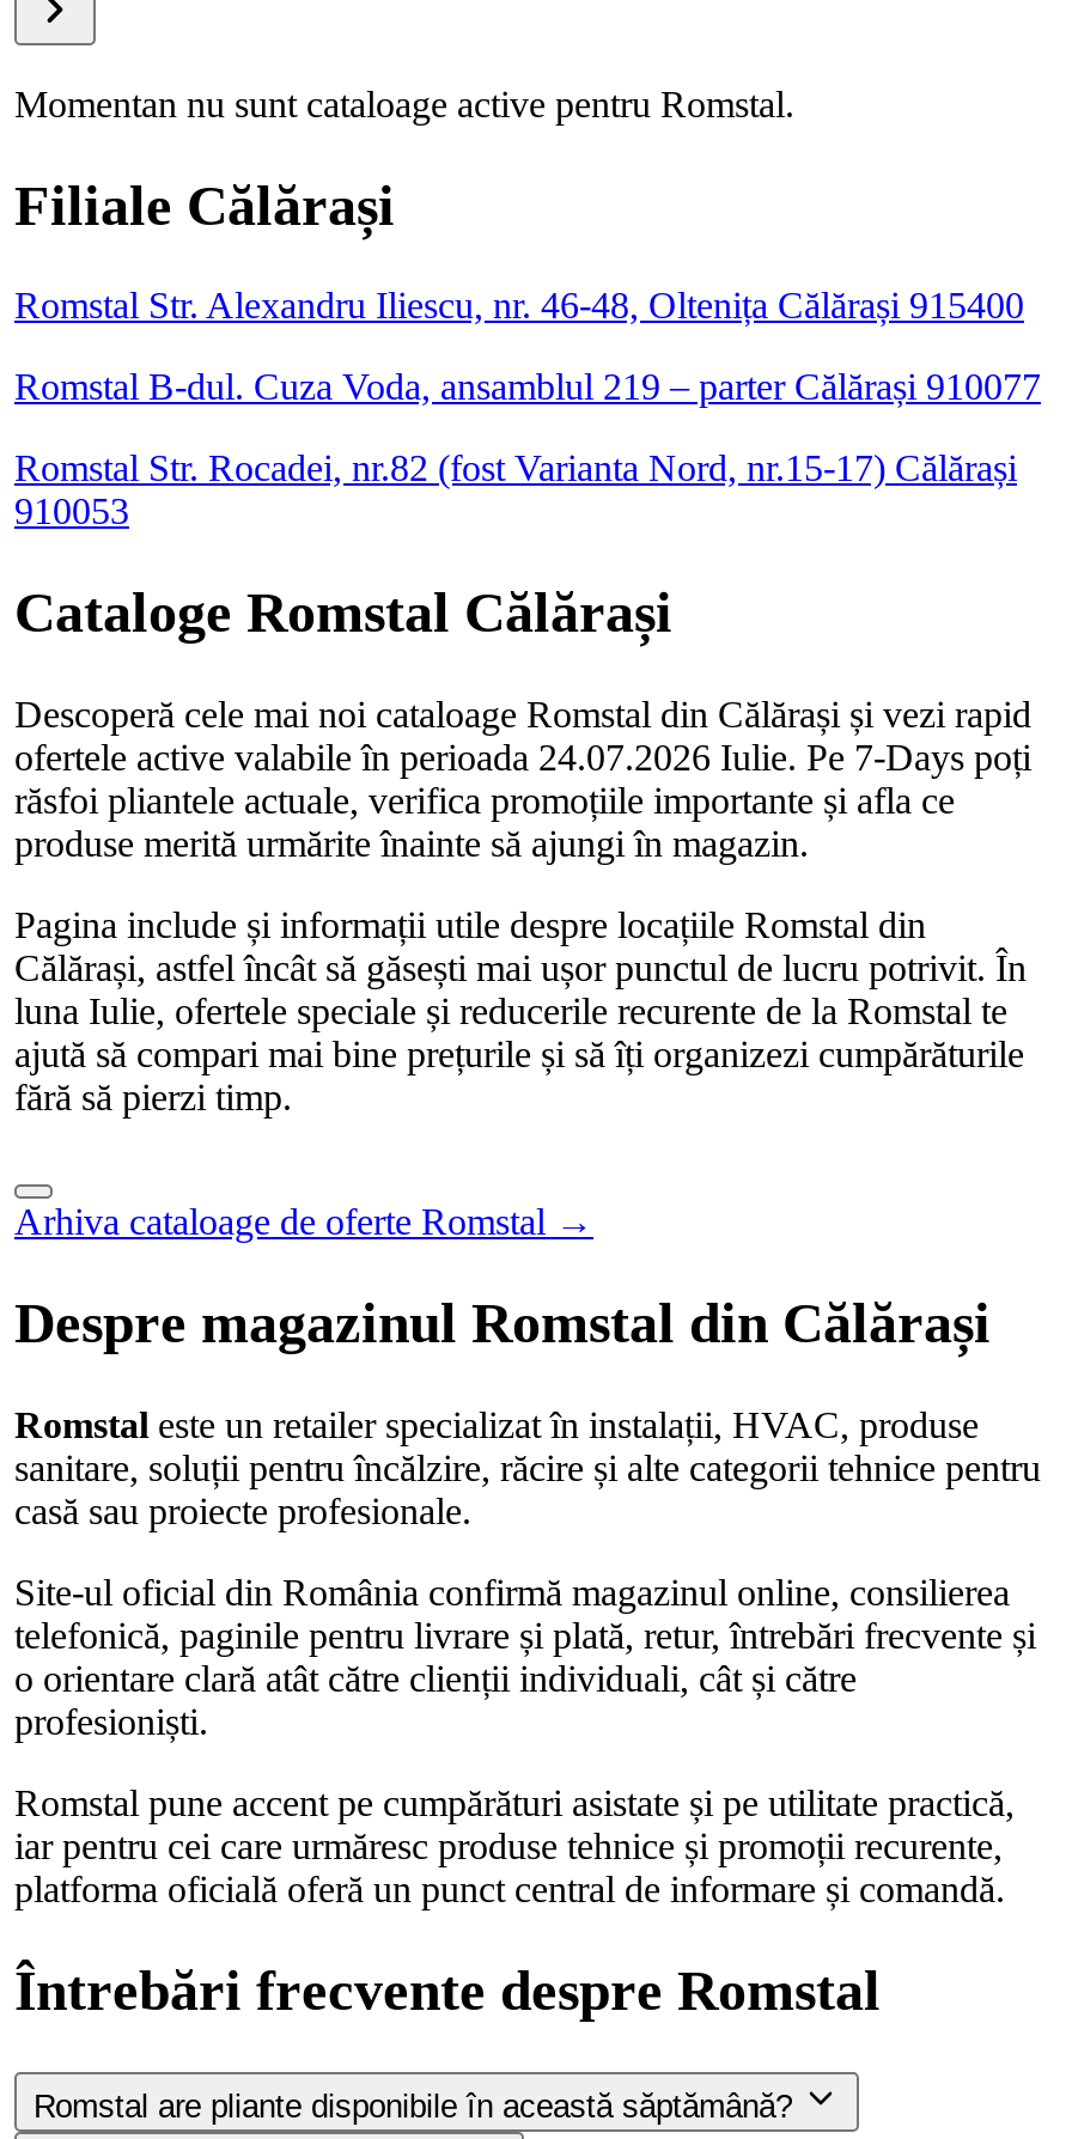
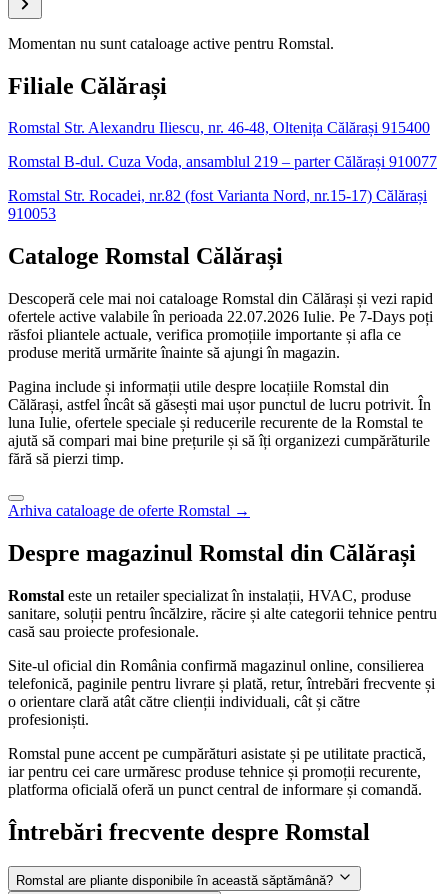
[14,737,1031,778] ofertele active valabile în perioada 24.07.2026 Iulie. Pe 7-Days poți -> [8,308,433,325] ofertele active valabile în perioada 22.07.2026 Iulie. Pe 7-Days poți

